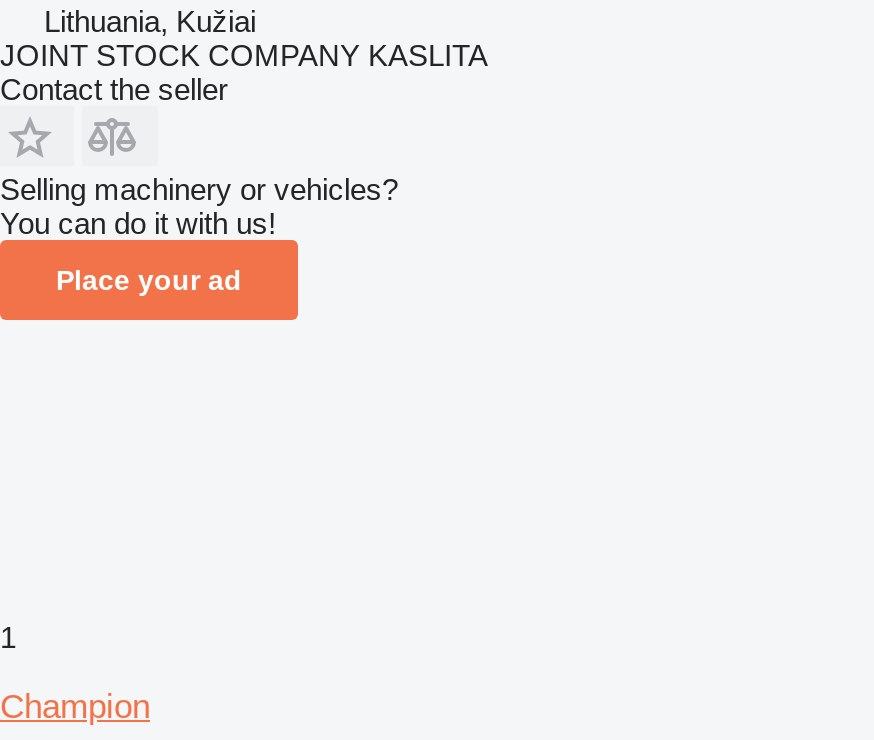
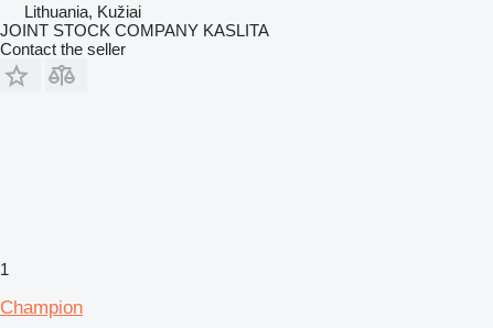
[0,172,398,296] Selling machinery or vehicles? | You can do it with us! | Place your ad -> none

